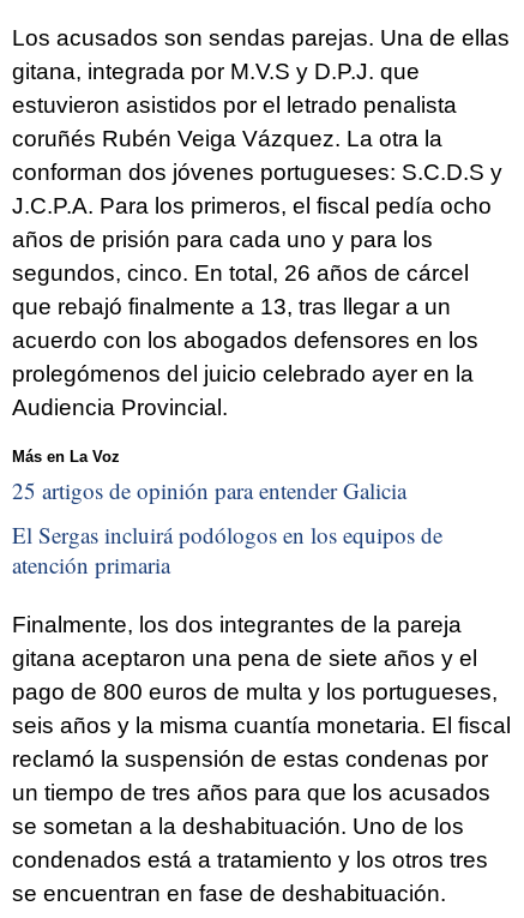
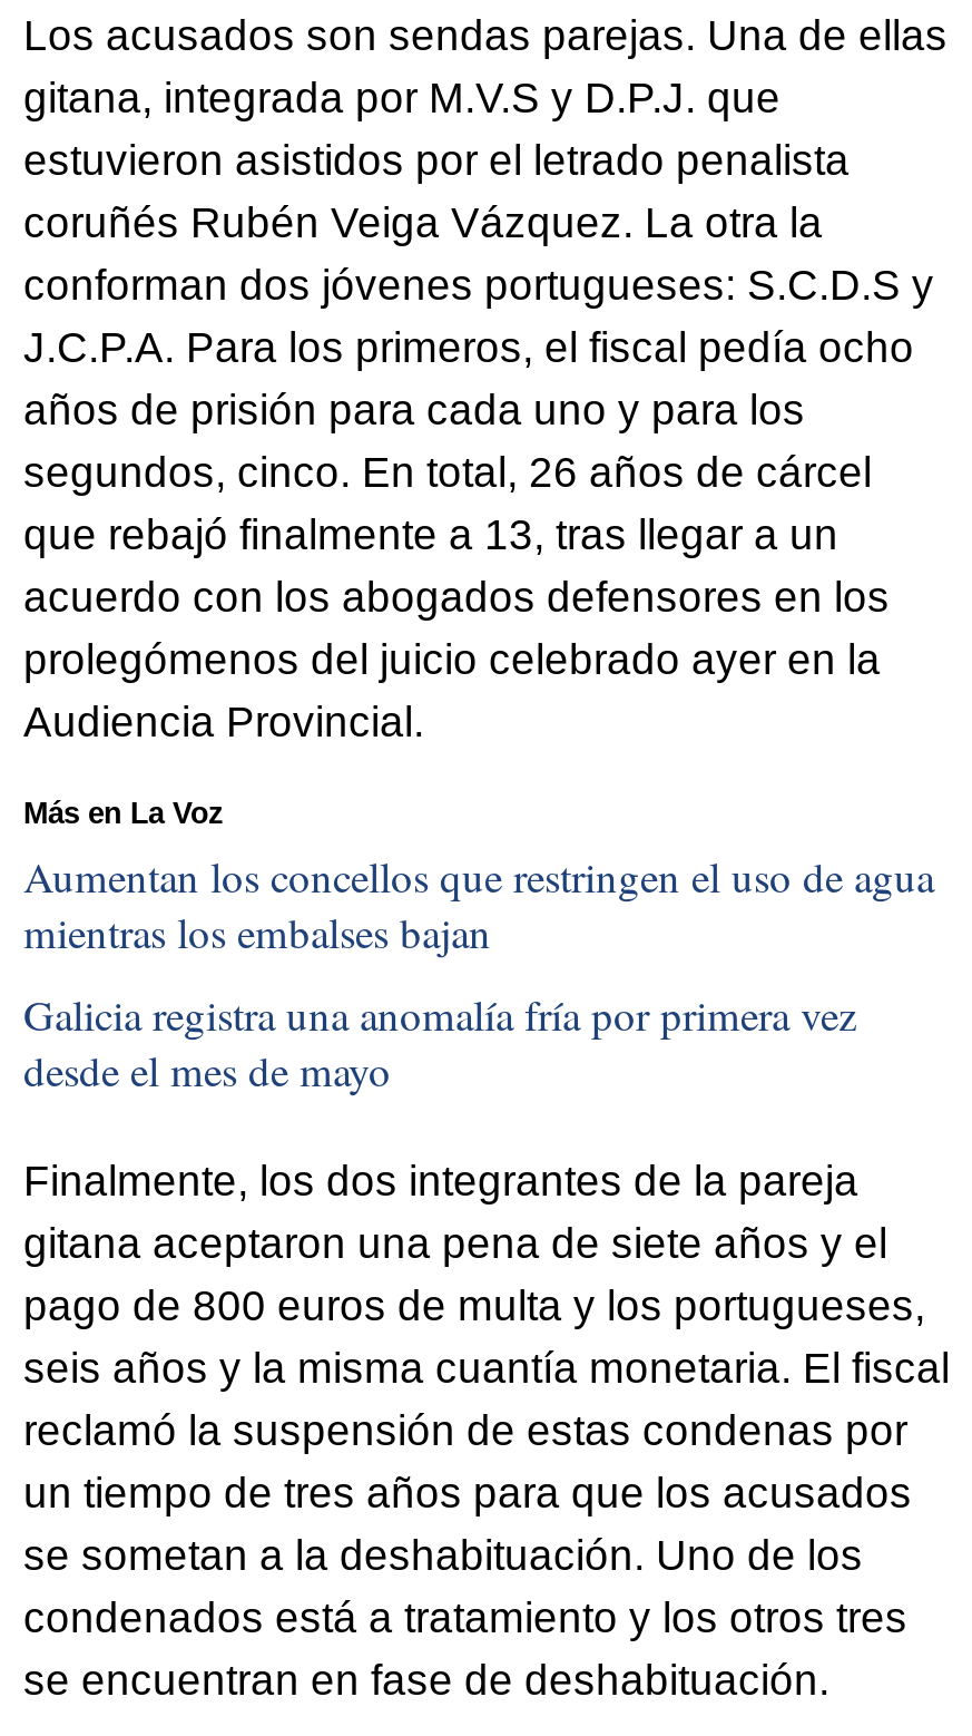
[12,475,406,505] 25 artigos de opinión para entender Galicia -> [23,847,934,959] Aumentan los concellos que restringen el uso de agua | mientras los embalses bajan
[12,520,442,580] El Sergas incluirá podólogos en los equipos de | atención primaria -> [23,987,856,1098] Galicia registra una anomalía fría por primera vez | desde el mes de mayo

